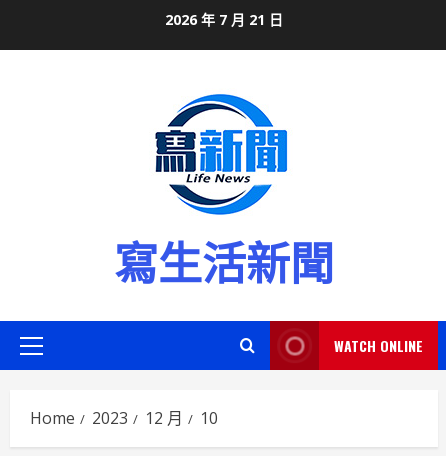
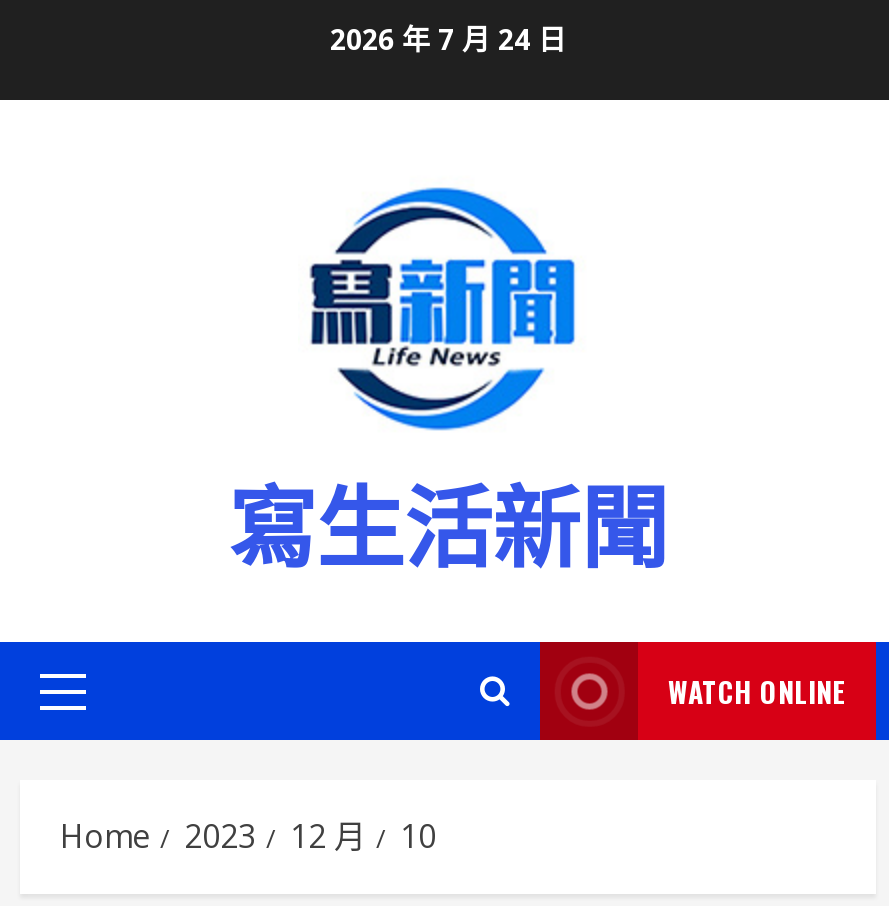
[165,10,283,29] 2026 年 7 月 21 日 -> [330,20,566,58] 2026 年 7 月 24 日

